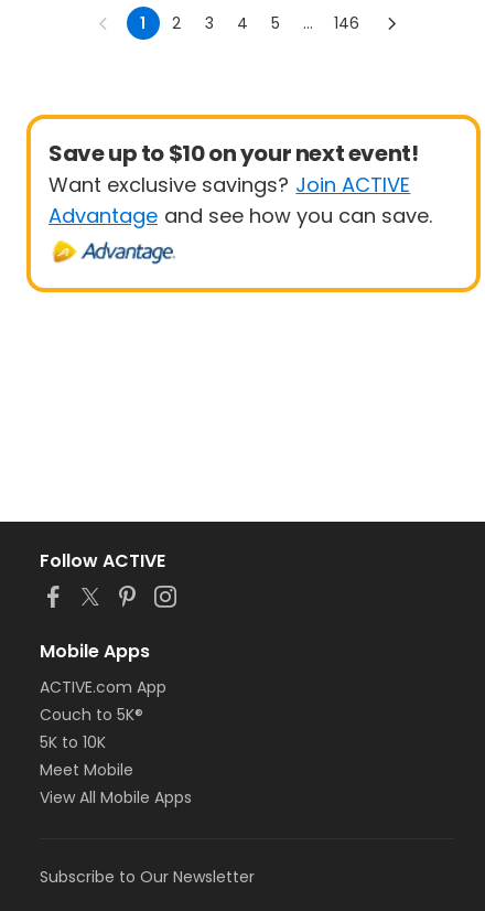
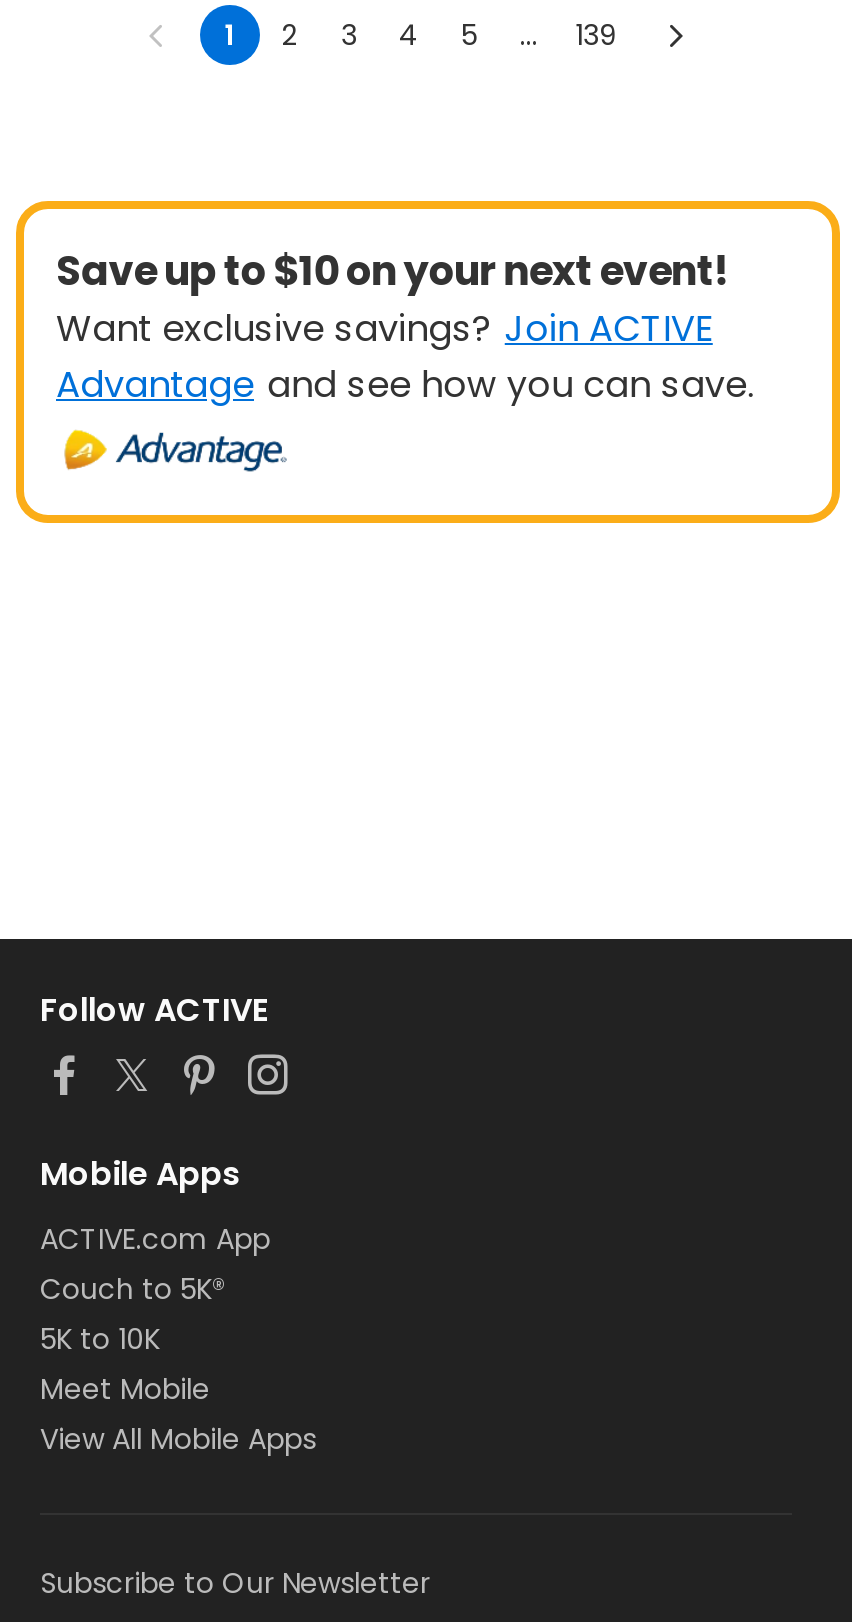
[333,12,359,34] 146 -> [575,15,617,55] 139

